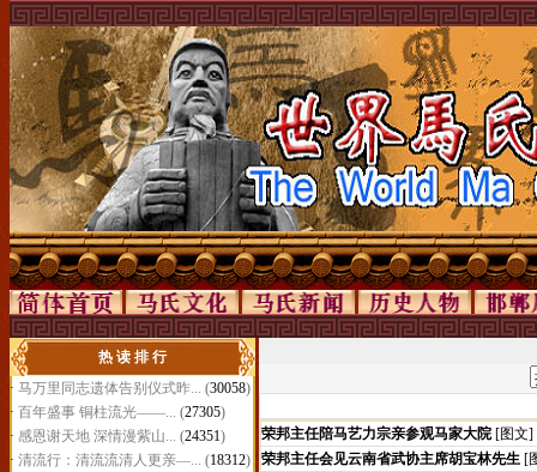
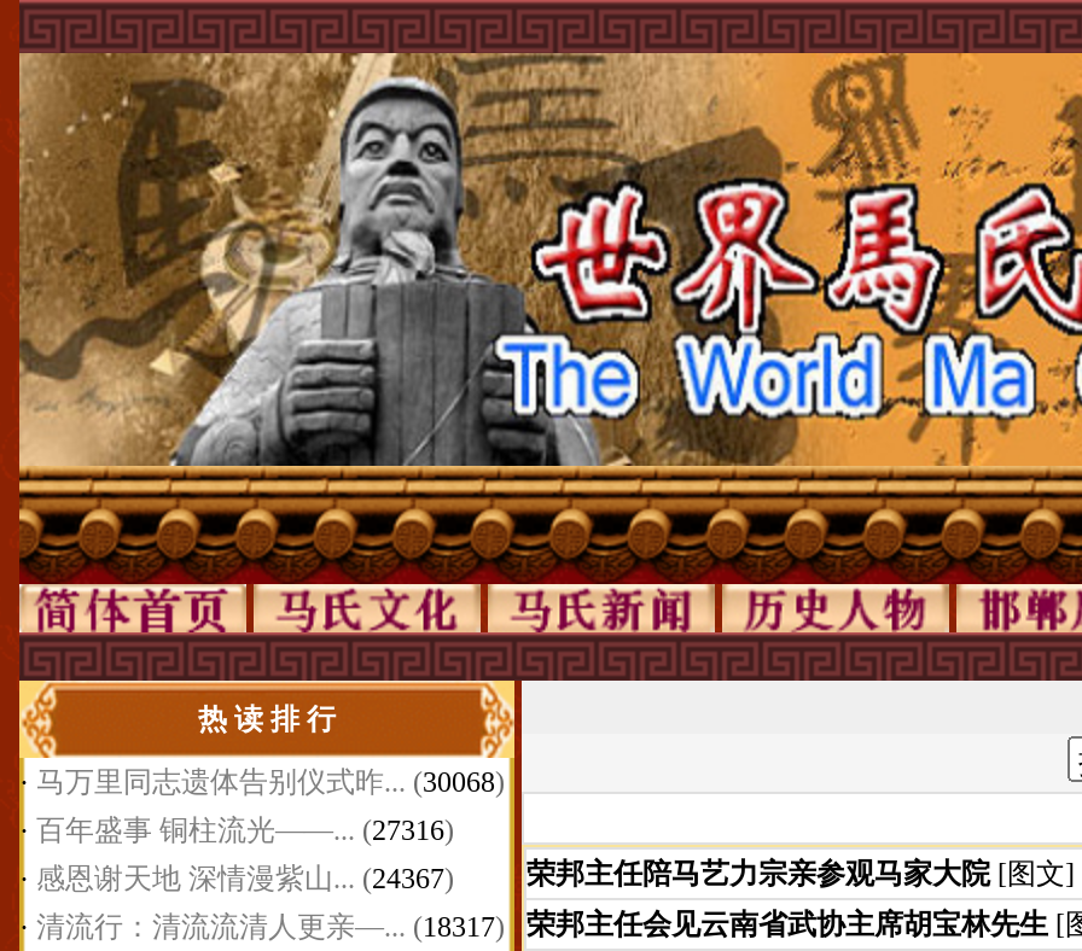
[10,380,251,397] ·马万里同志遗体告别仪式昨... (30058) -> [19,765,505,799] ·马万里同志遗体告别仪式昨... (30068)
[10,404,225,420] ·百年盛事 铜柱流光——... (27305) -> [19,813,454,847] ·百年盛事 铜柱流光——... (27316)
[10,428,225,444] ·感恩谢天地 深情漫紫山... (24351) -> [19,862,454,895] ·感恩谢天地 深情漫紫山... (24367)
[10,452,251,468] ·清流行：清流流清人更亲—... (18312) -> [19,910,505,944] ·清流行：清流流清人更亲—... (18317)

